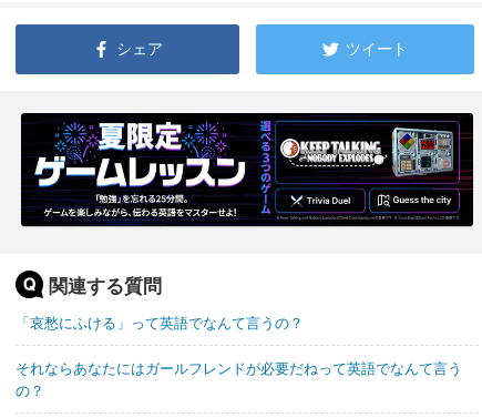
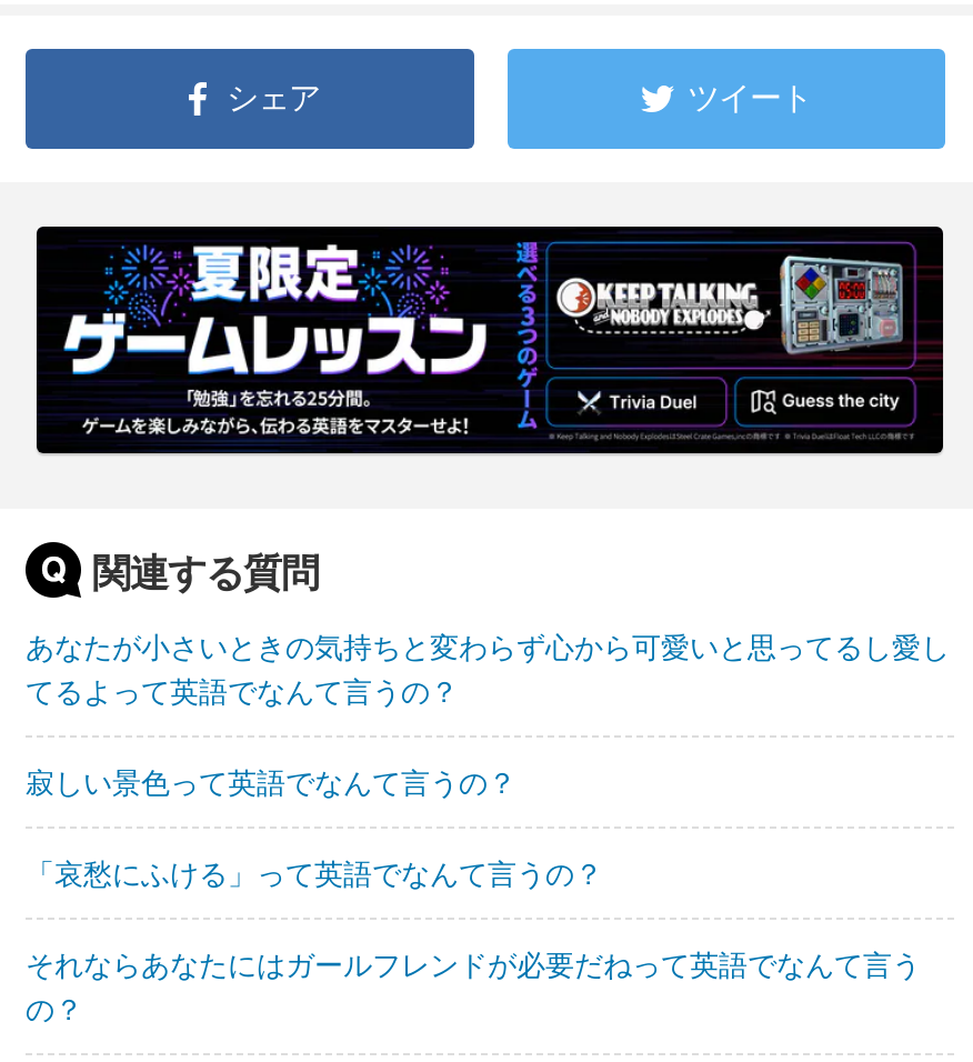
none -> [26,627,950,803] あなたが小さいときの気持ちと変わらず心から可愛いと思ってるし愛し | てるよって英語でなんて言うの？ | 寂しい景色って英語でなんて言うの？

